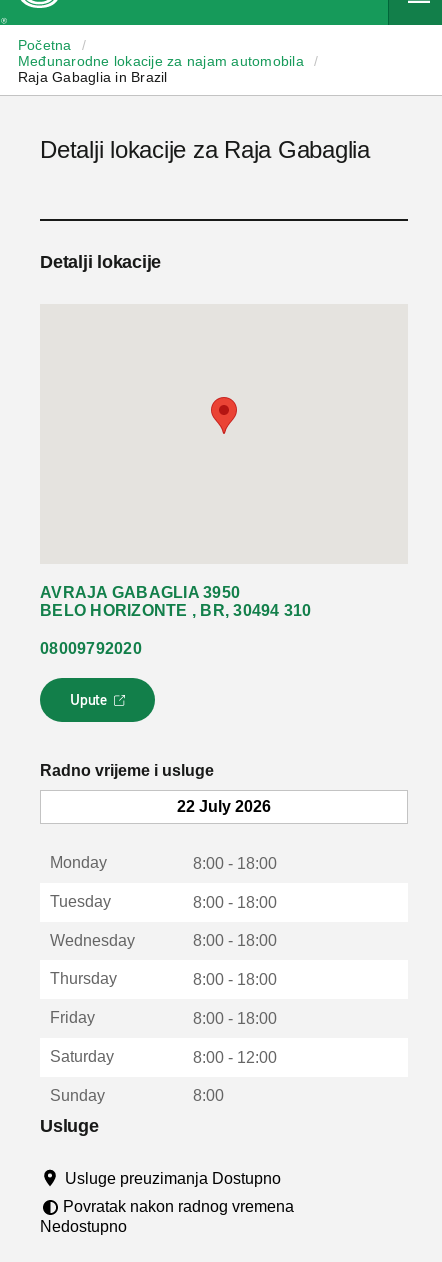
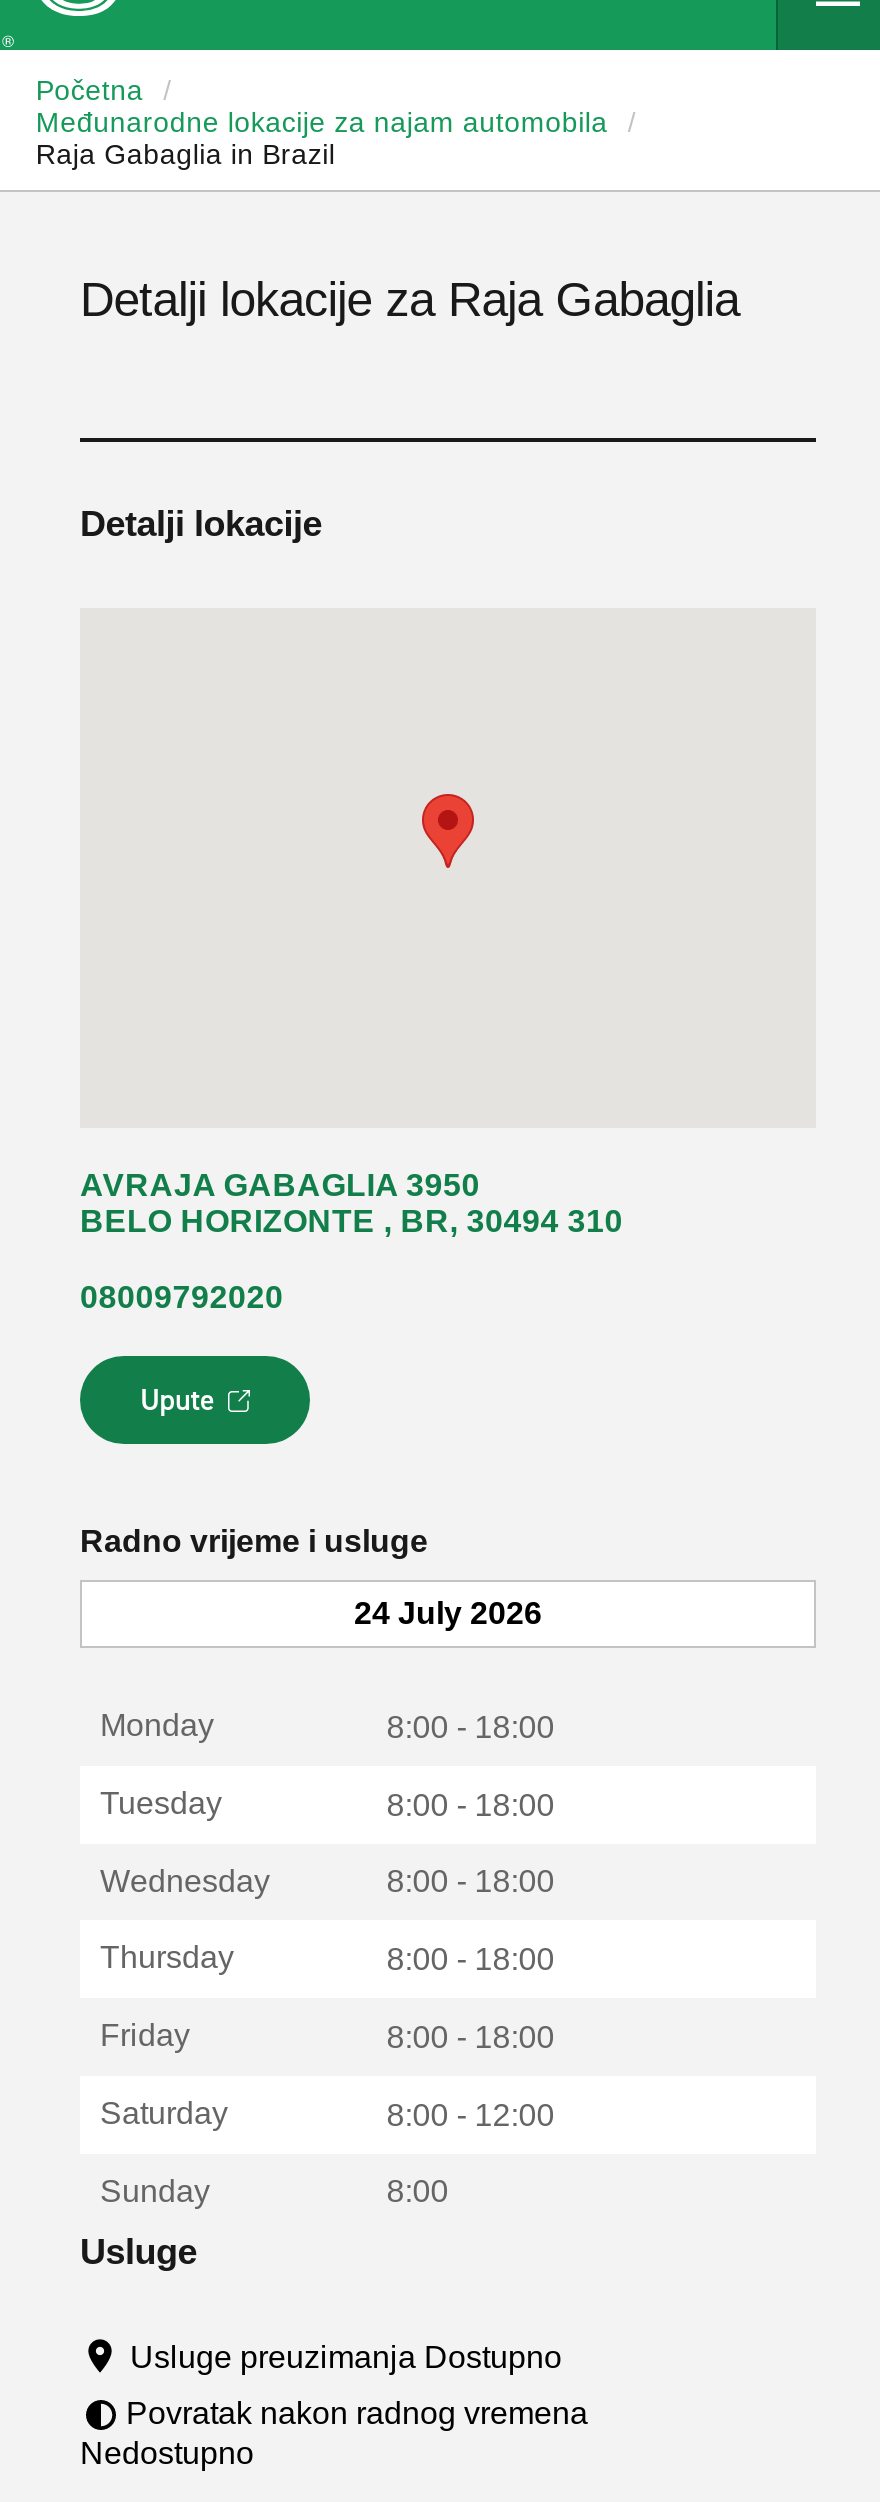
[177,798,271,815] 22 July 2026 -> [354,1596,542,1630] 24 July 2026

